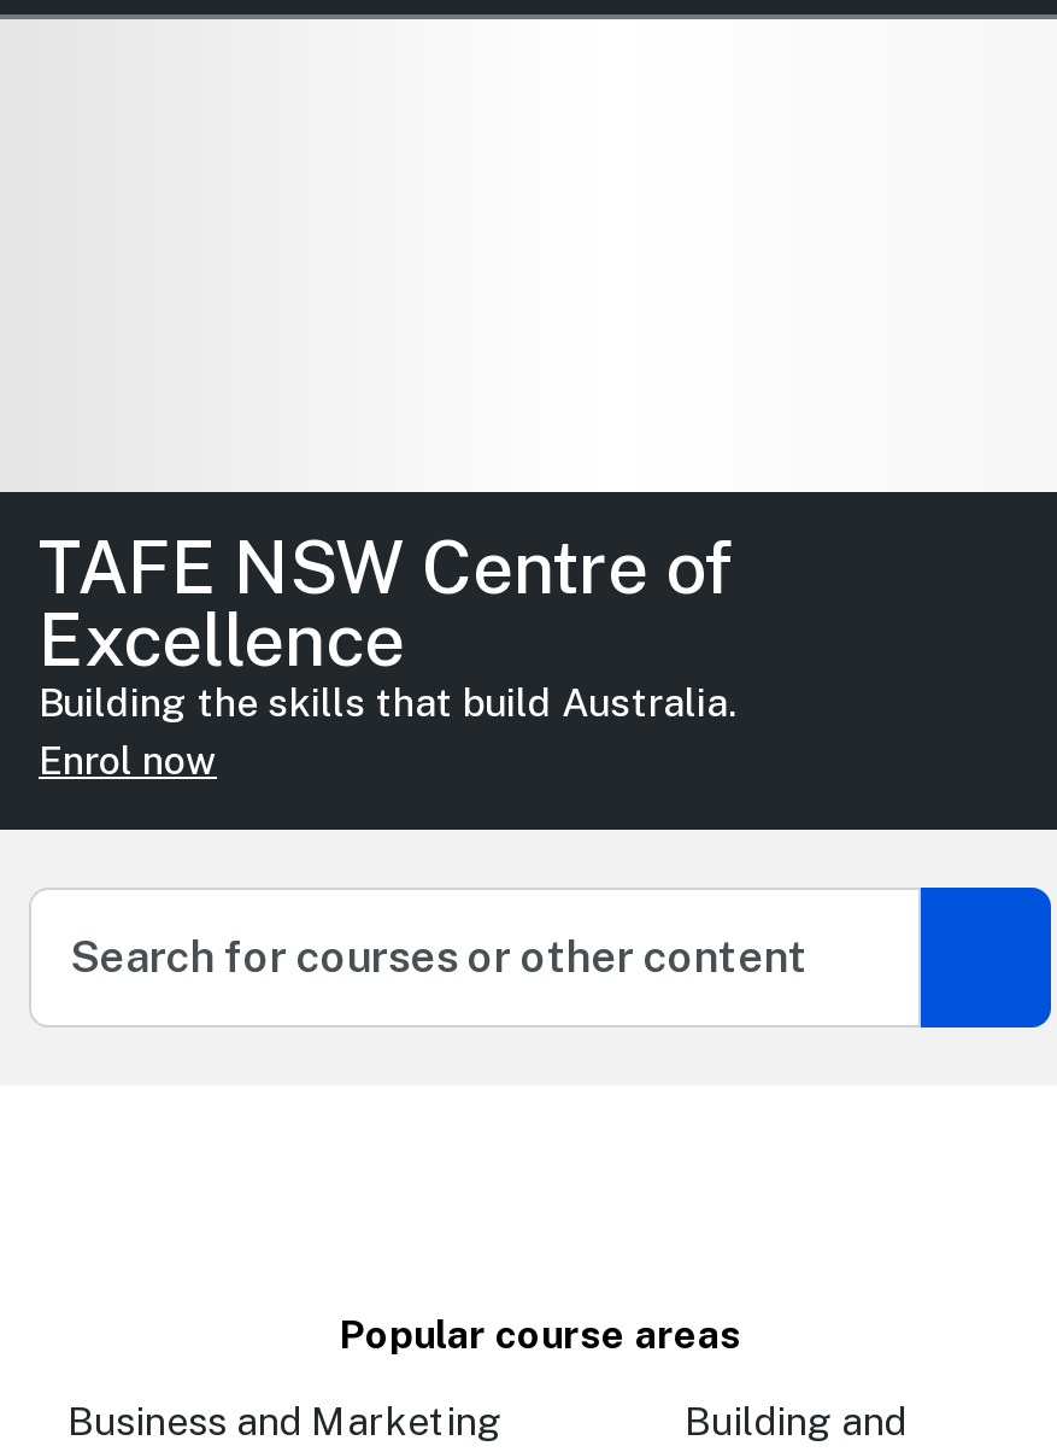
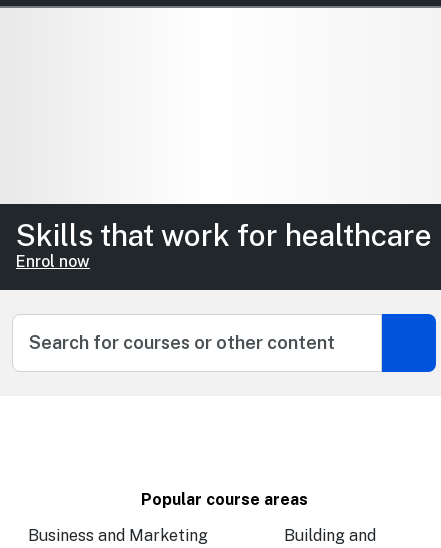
[39,523,738,726] TAFE NSW Centre of | Excellence | Building the skills that build Australia. -> [16,217,432,253] Skills that work for healthcare

